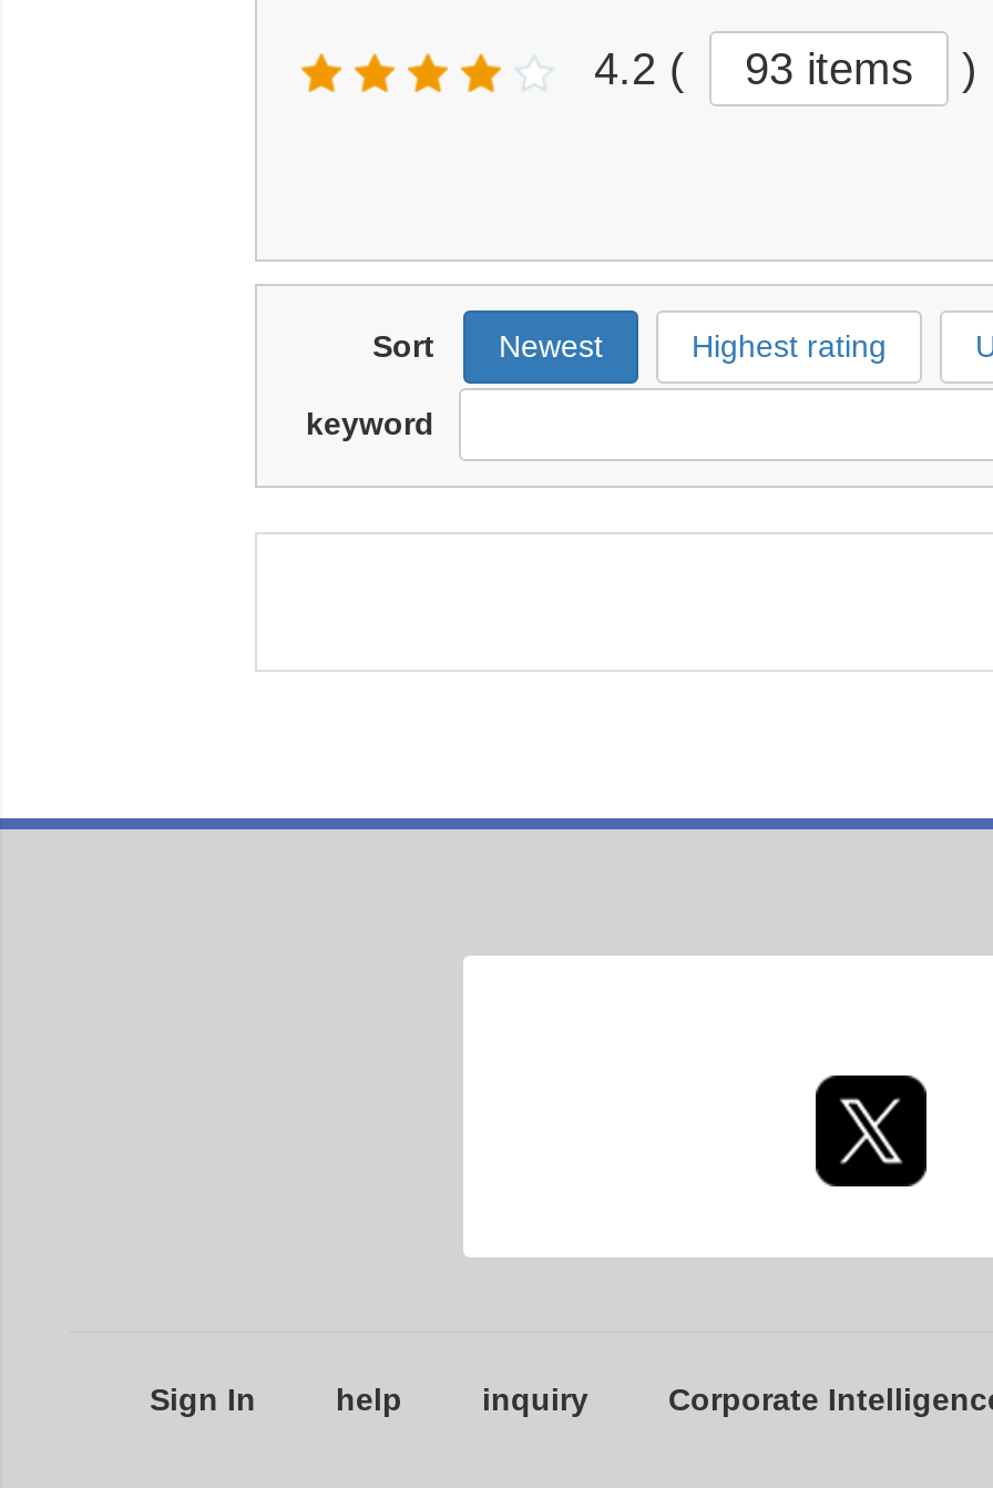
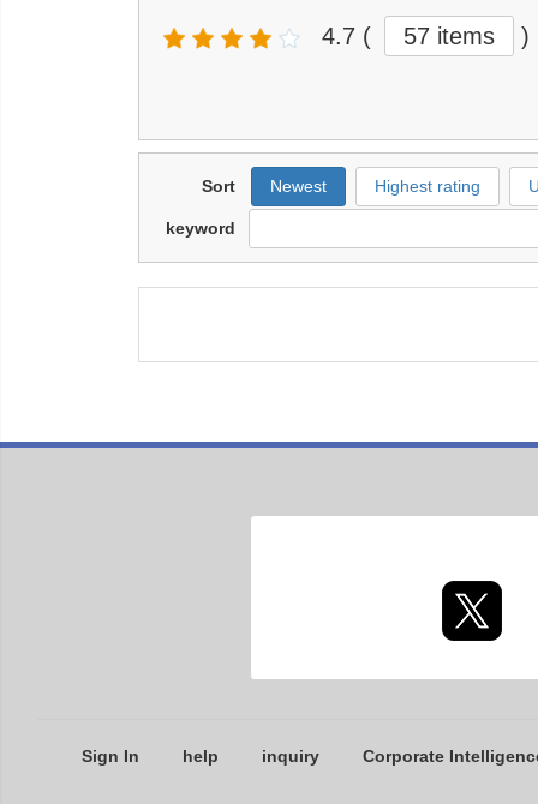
[581,45,698,94] 4.2 ( -> [315,23,378,50] 4.7 (
[745,45,913,94] 93 items -> [403,23,495,50] 57 items

